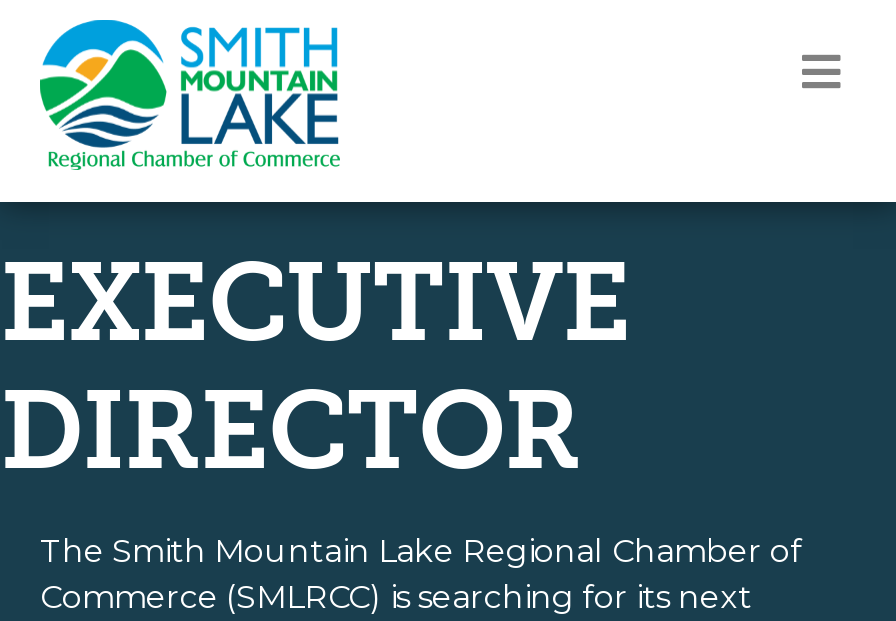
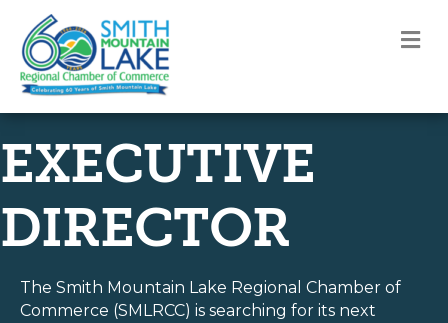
[38,18,342,170] [image] -> [19,14,170,96] [image]

